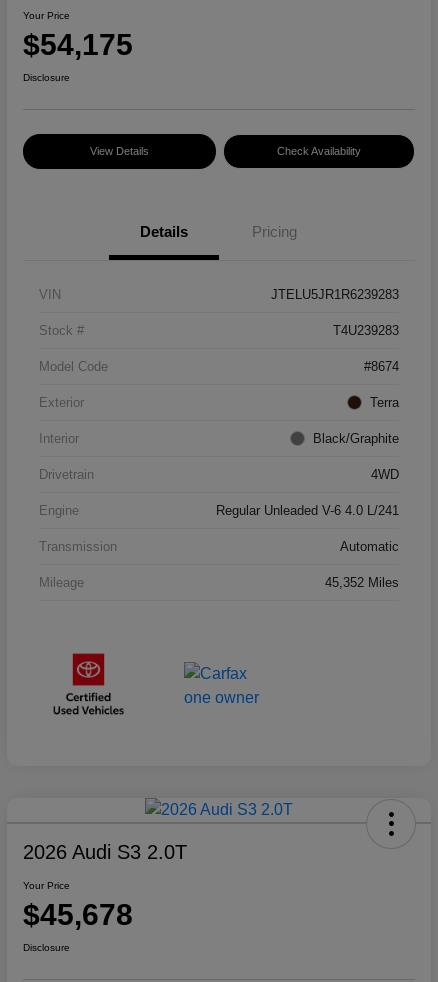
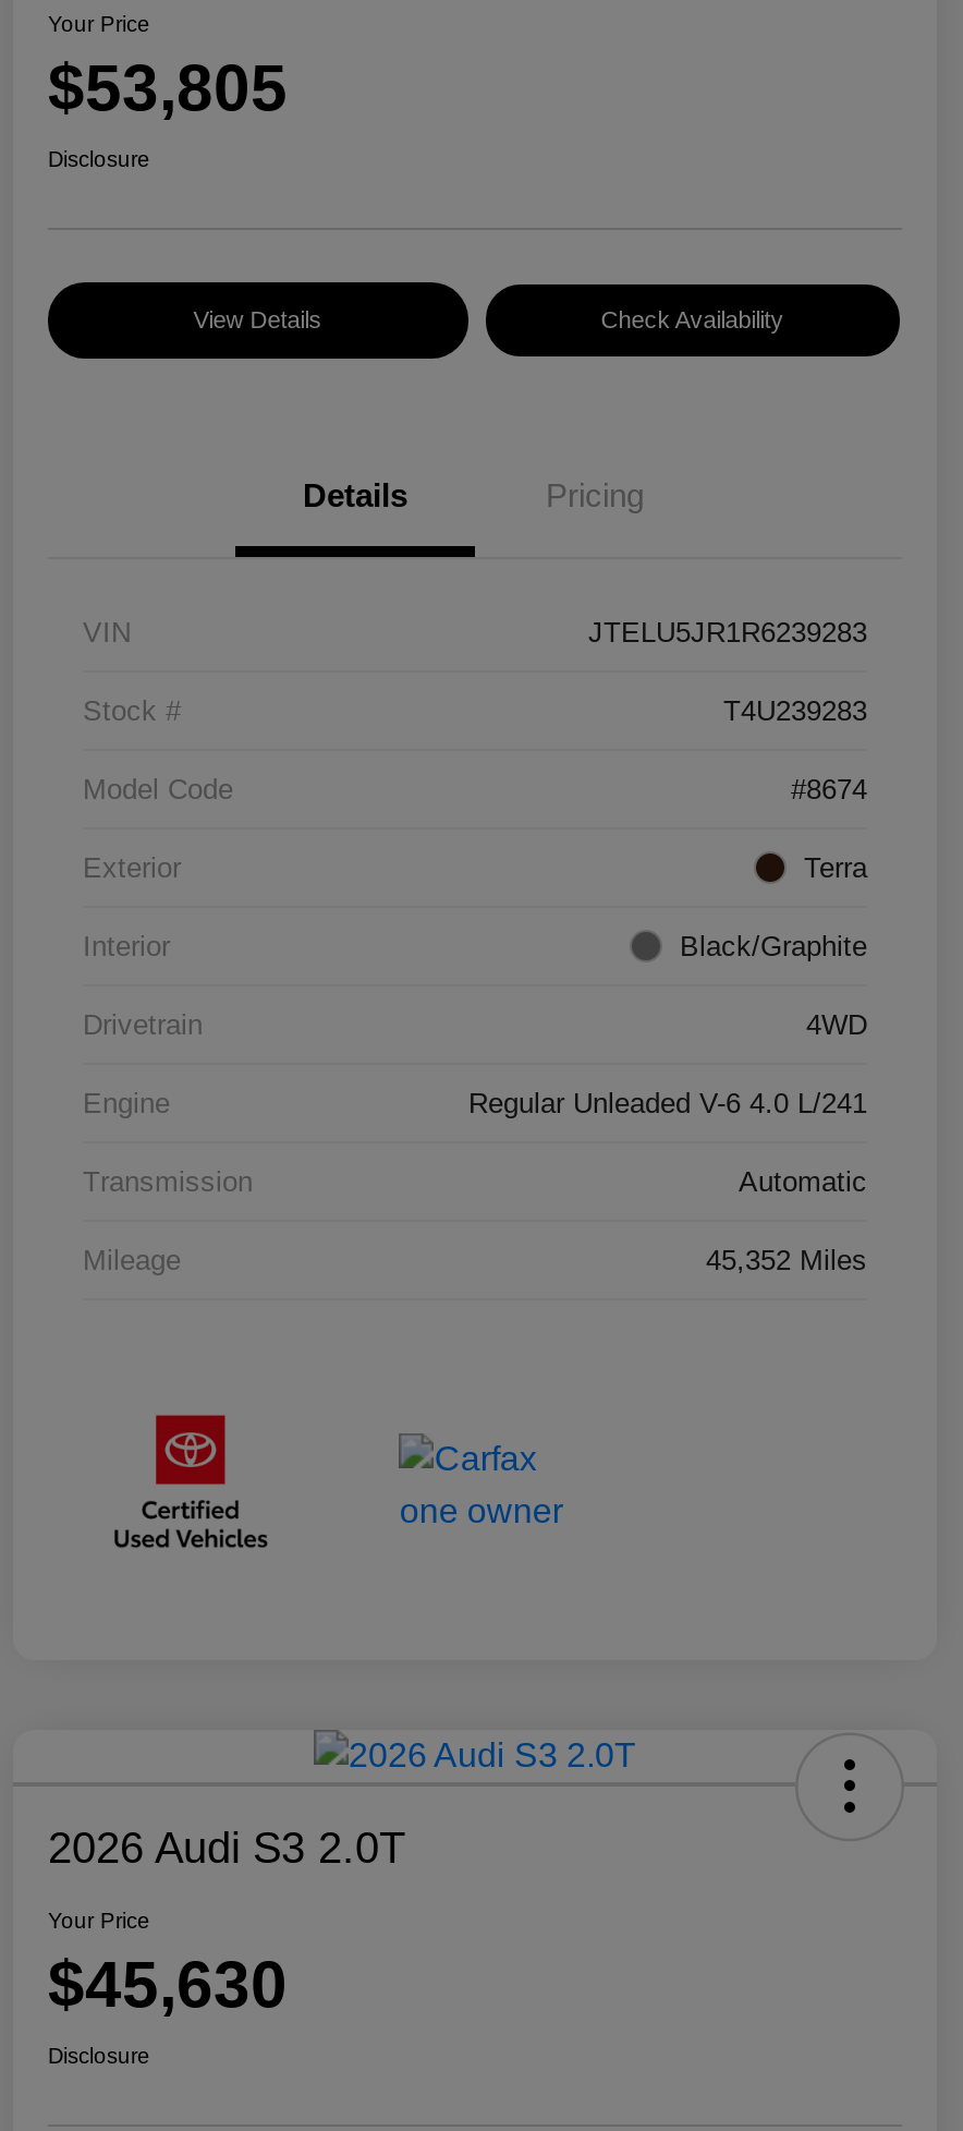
[23,28,133,61] $54,175 -> [48,51,288,123] $53,805
[23,898,133,931] $45,678 -> [48,1948,288,2020] $45,630

